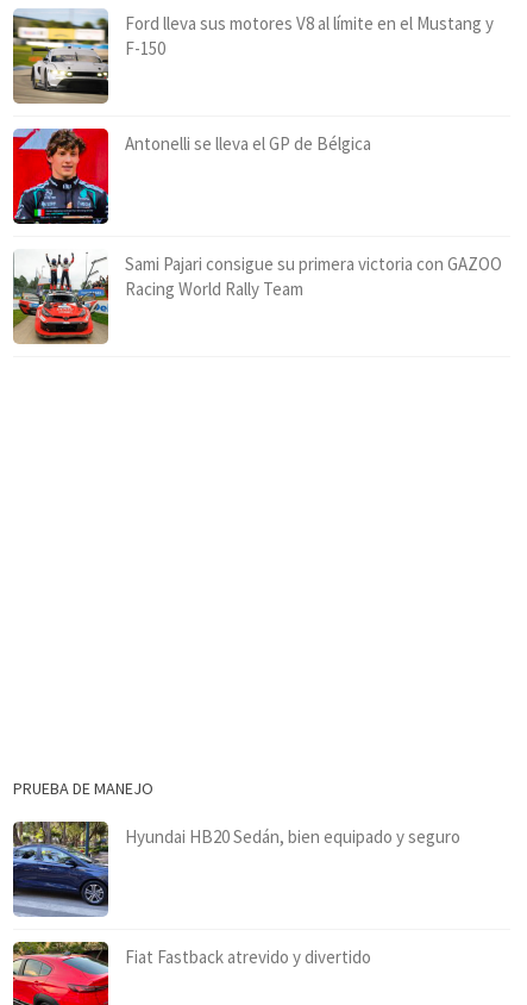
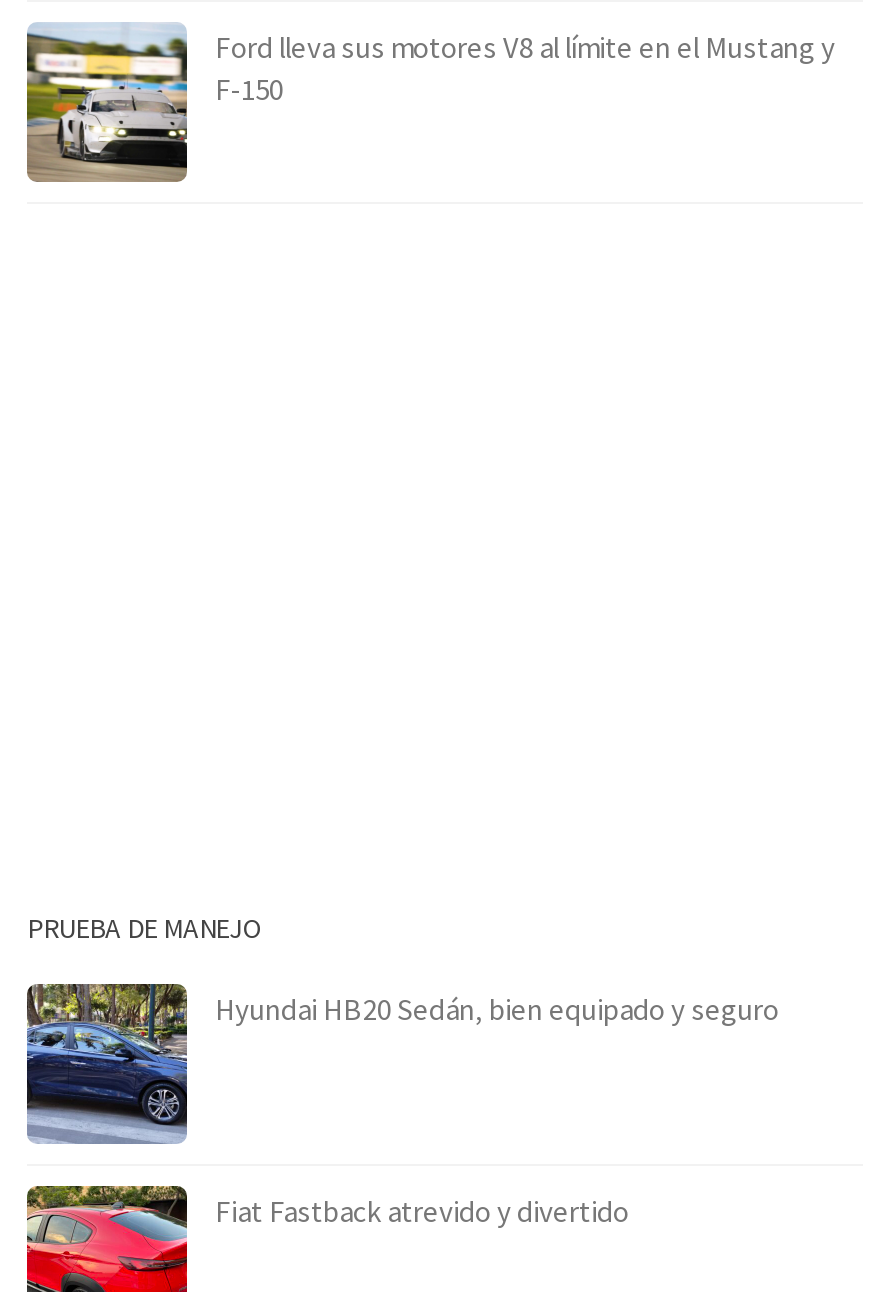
[12,127,371,225] [image] | Antonelli se lleva el GP de Bélgica -> none
[12,252,502,343] [image] | Sami Pajari consigue su primera victoria con GAZOO | Racing World Rally Team -> none

